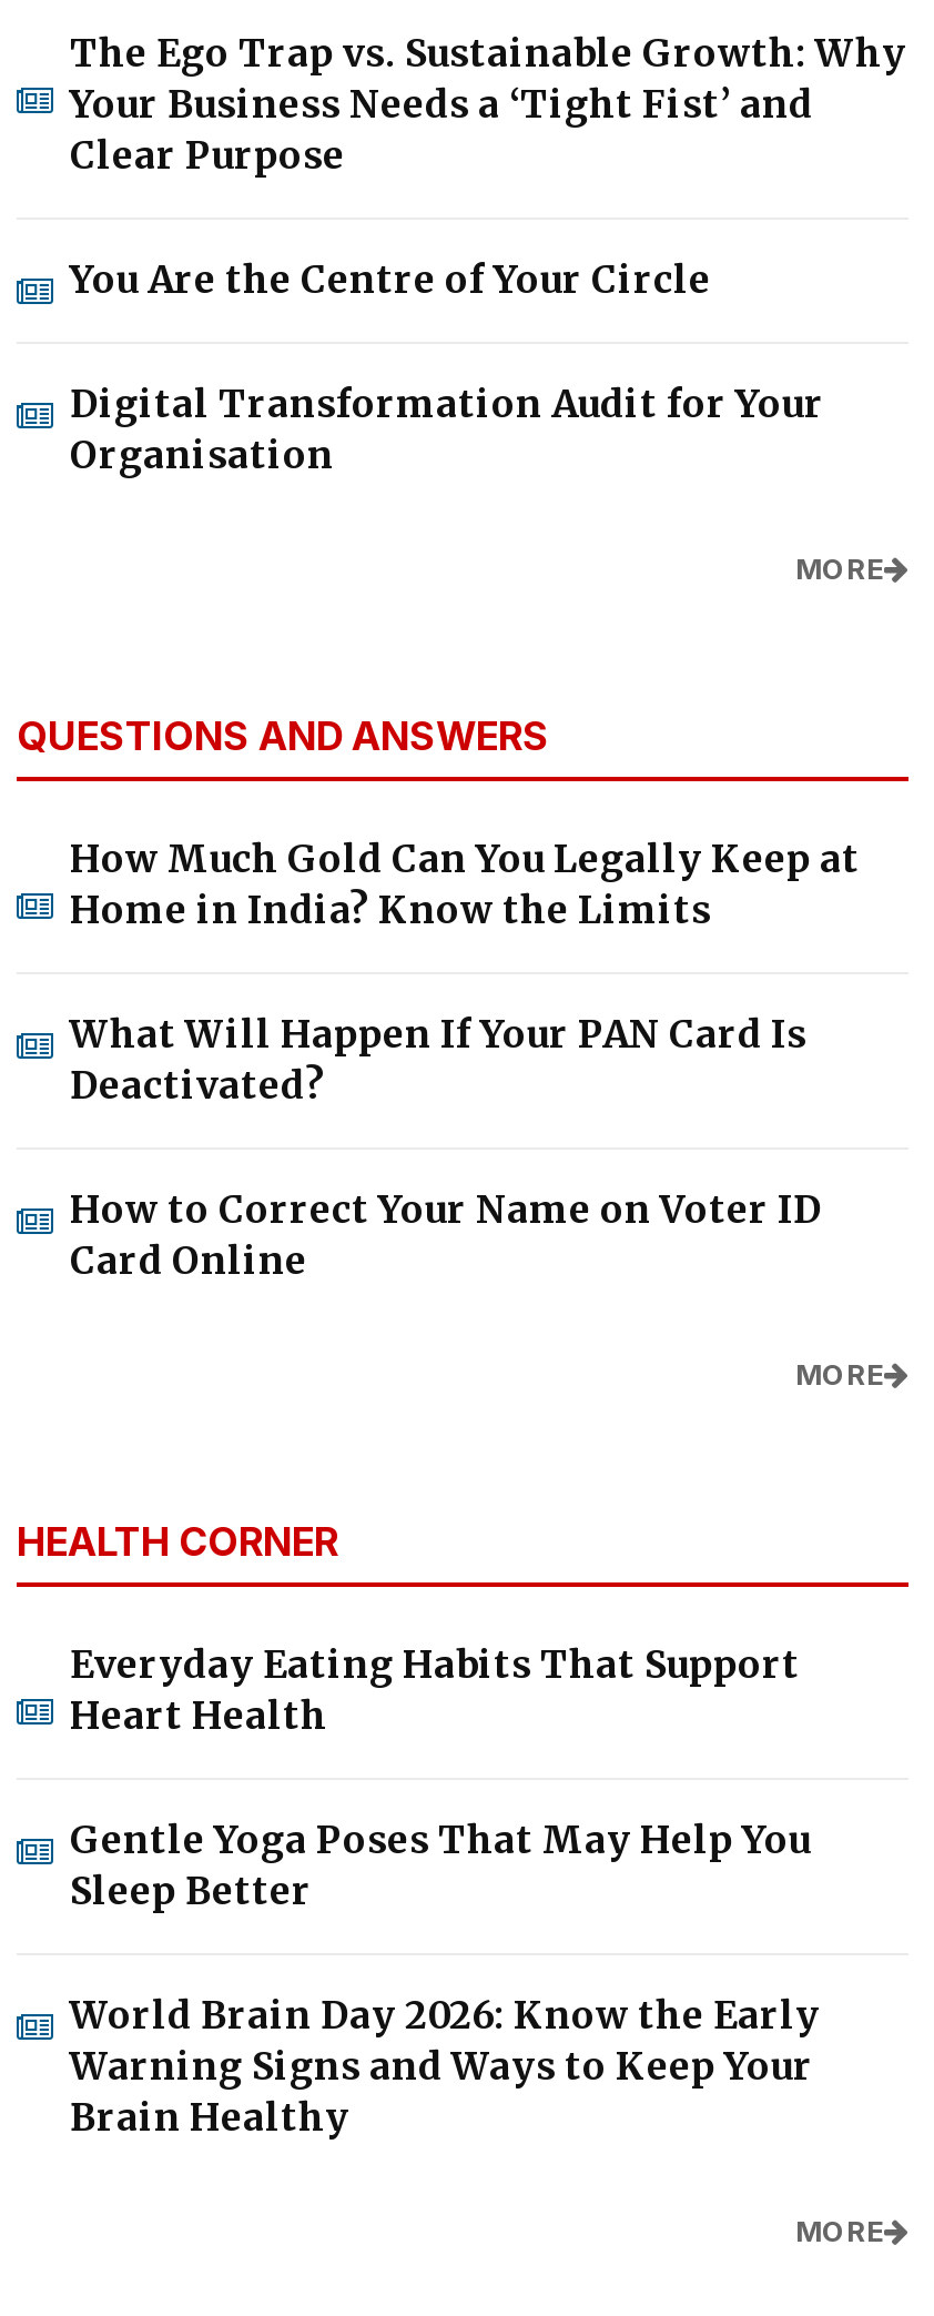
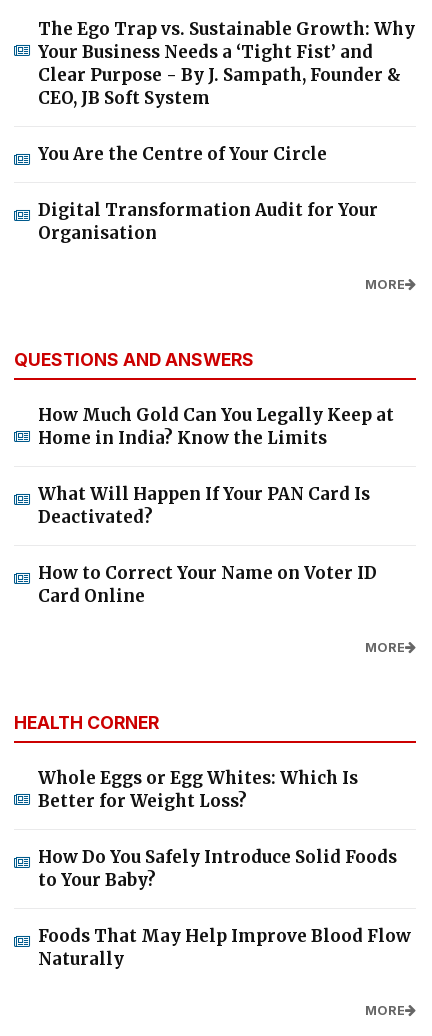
[70,131,345,179] Clear Purpose -> [38,64,401,109] Clear Purpose - By J. Sampath, Founder & | CEO, JB Soft System
moved [17,255,884,1564] -> [14,143,405,733]: You Are the Centre of Your Circle | Digital Transformation Audit for Your | Organisation | ... | MORE | HEALTH CORNER
[70,1640,800,1740] Everyday Eating Habits That Support | Heart Health -> [38,767,358,812] Whole Eggs or Egg Whites: Which Is | Better for Weight Loss?
[70,1815,811,1915] Gentle Yoga Poses That May Help You | Sleep Better -> [38,846,397,891] How Do You Safely Introduce Solid Foods | to Your Baby?
[70,1990,820,2141] World Brain Day 2026: Know the Early | Warning Signs and Ways to Keep Your | Brain Healthy -> [38,925,411,970] Foods That May Help Improve Blood Flow | Naturally

